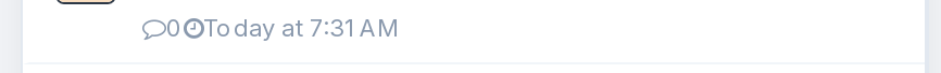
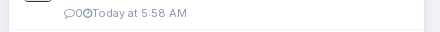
[166,13,399,43] 0 Today at 7:31 AM -> [75,6,187,20] 0 Today at 5:58 AM

